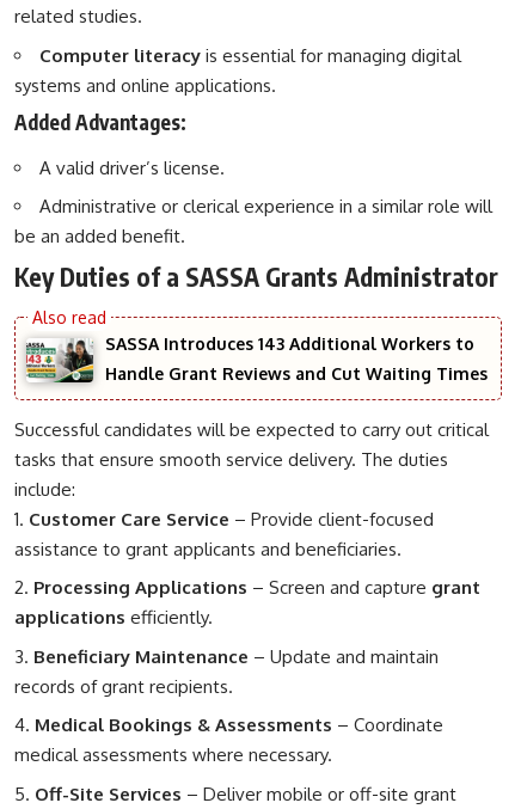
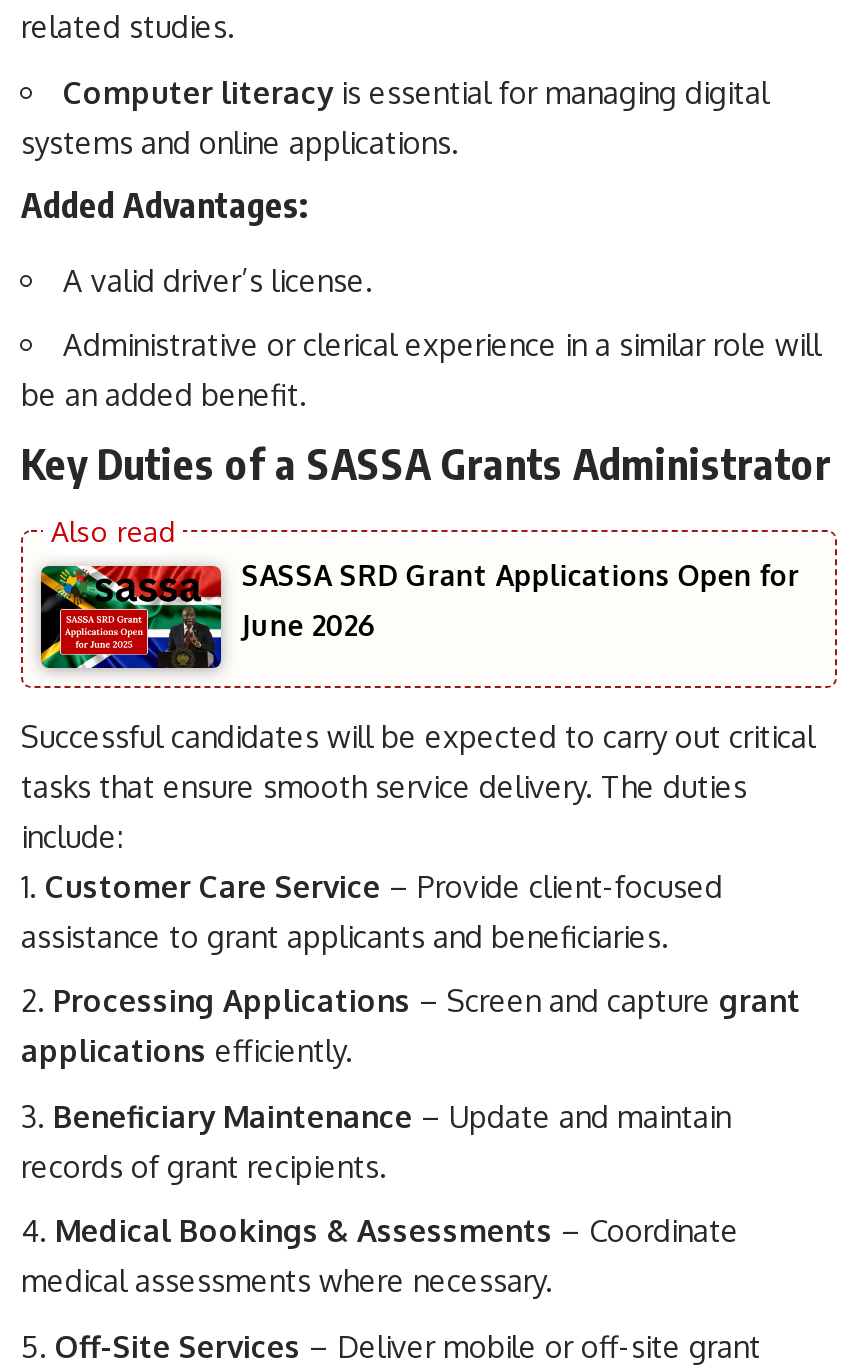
[25,338,88,391] [image] -> [39,564,145,670] [image]
[105,333,474,353] SASSA Introduces 143 Additional Workers to -> [242,558,800,592] SASSA SRD Grant Applications Open for
[105,363,488,383] Handle Grant Reviews and Cut Waiting Times -> [242,608,376,642] June 2026

